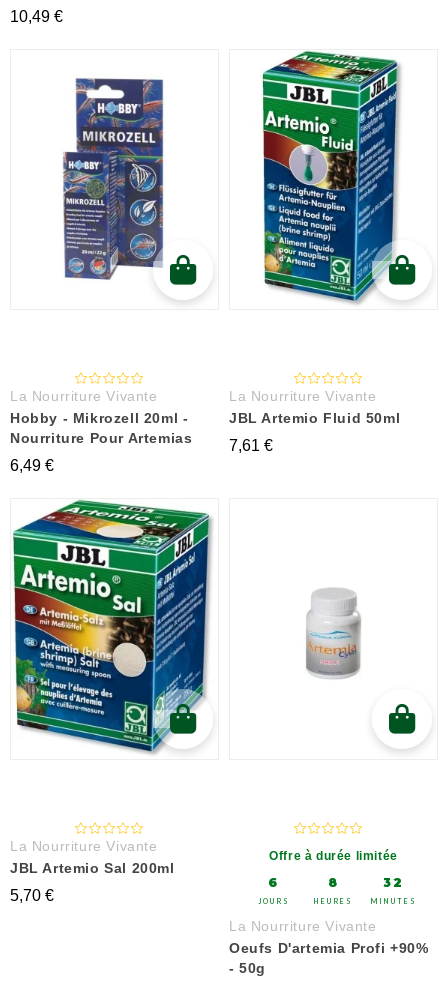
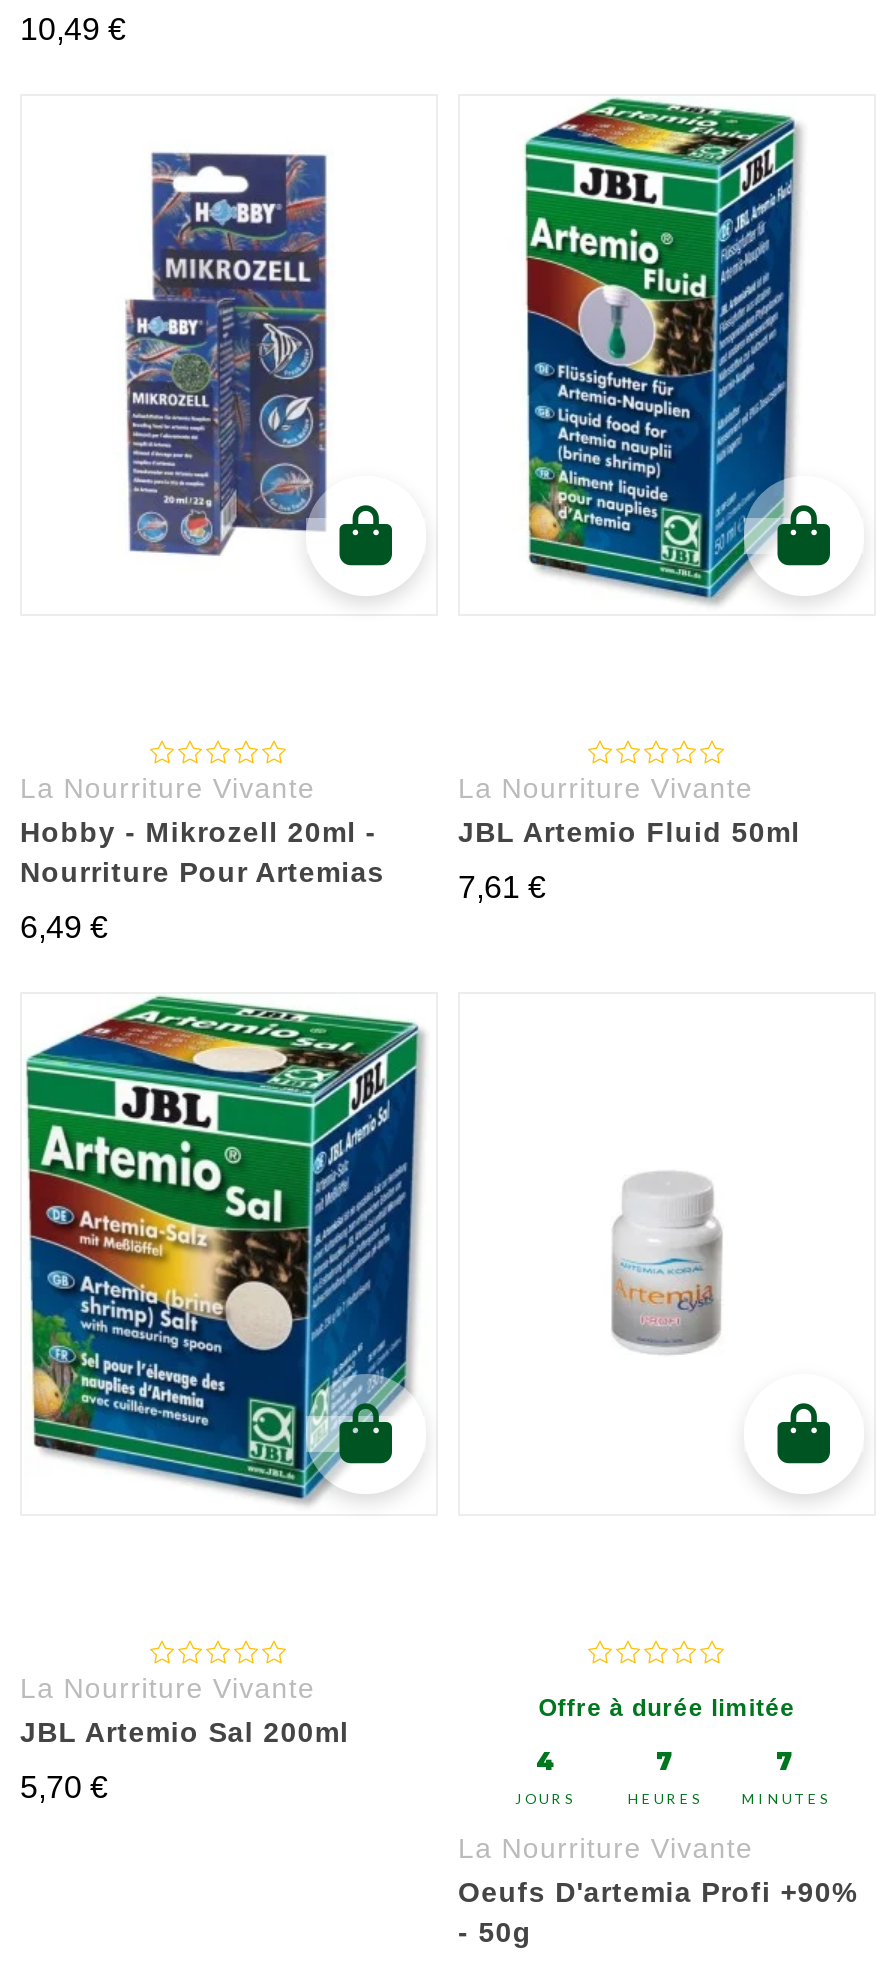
[268,874,279,889] 6 -> [536,1745,558,1775] 4
[328,874,339,889] 8 -> [656,1745,678,1775] 7
[383,874,404,889] 32 -> [776,1745,798,1775] 7

